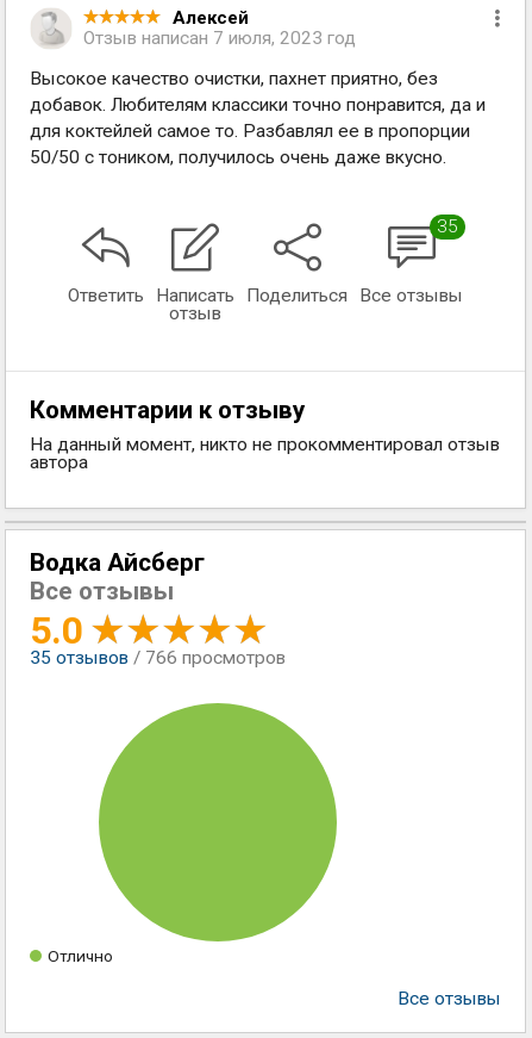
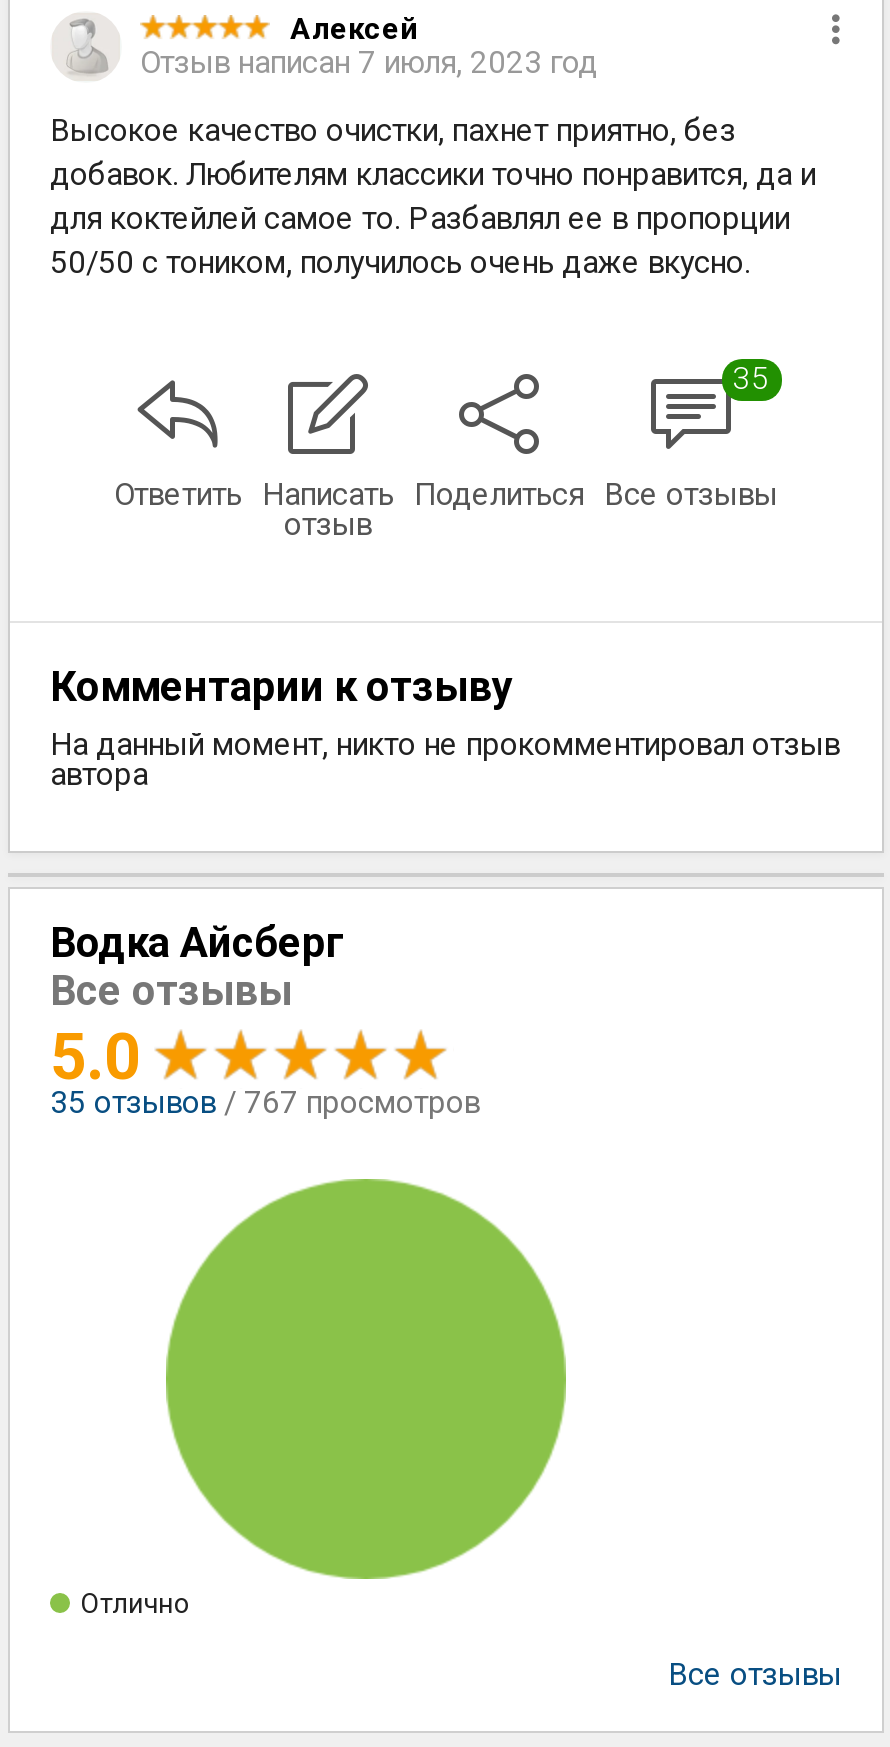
[30,647,286,669] 35 отзывов / 766 просмотров -> [50,1085,480,1121] 35 отзывов / 767 просмотров

